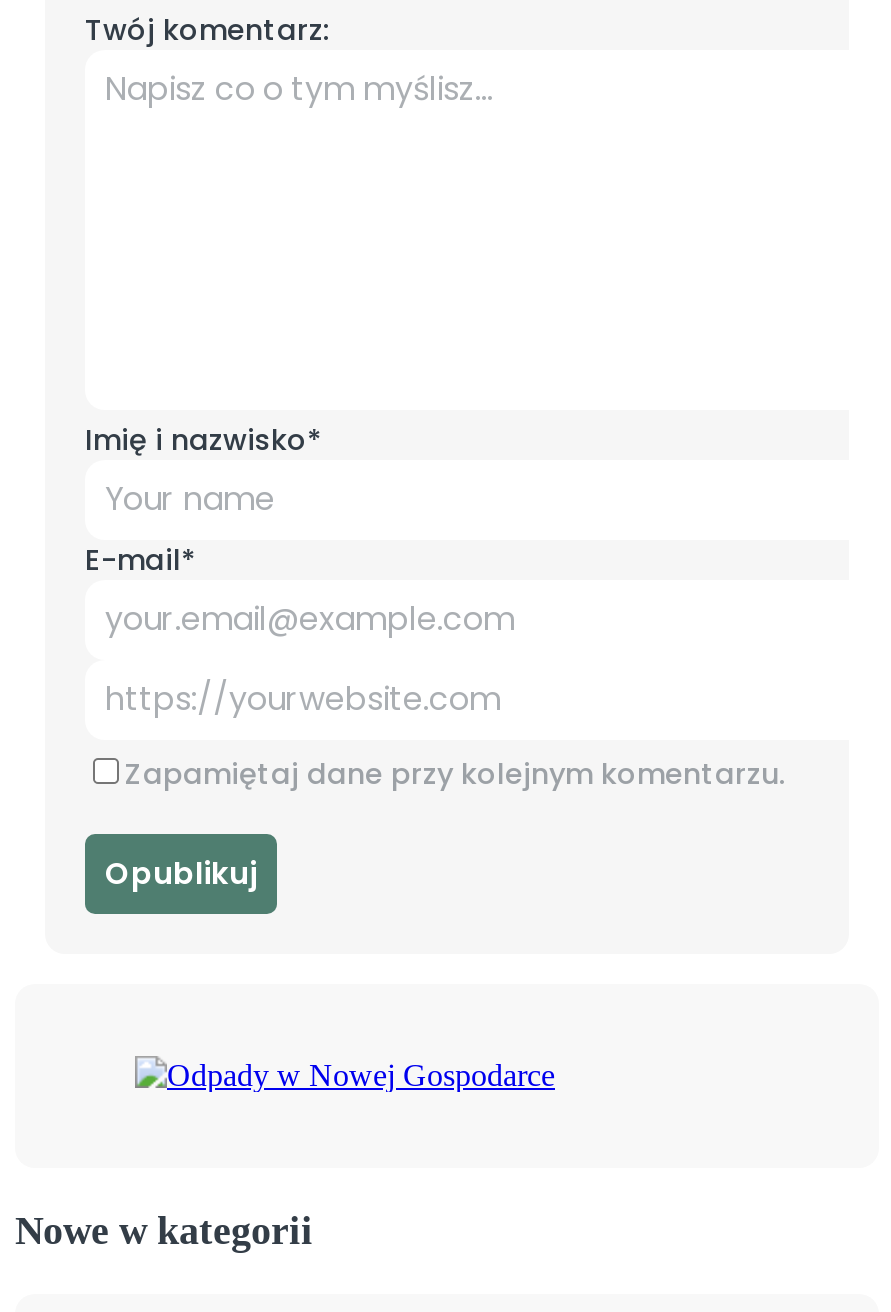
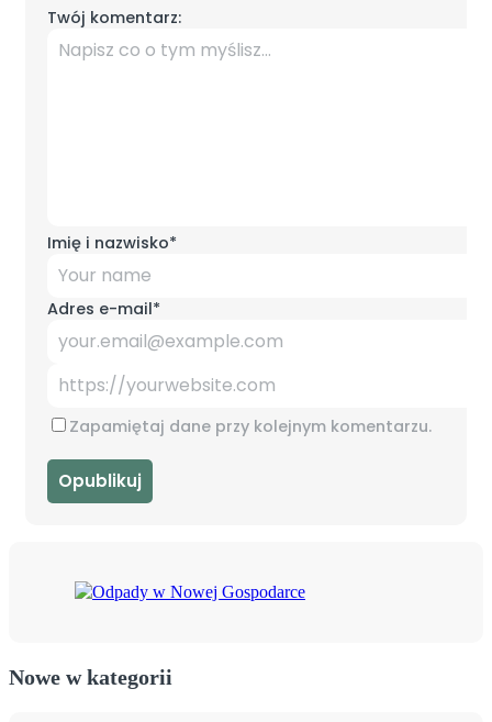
[85,540,195,580] E-mail* -> [47,297,160,319] Adres e-mail*

